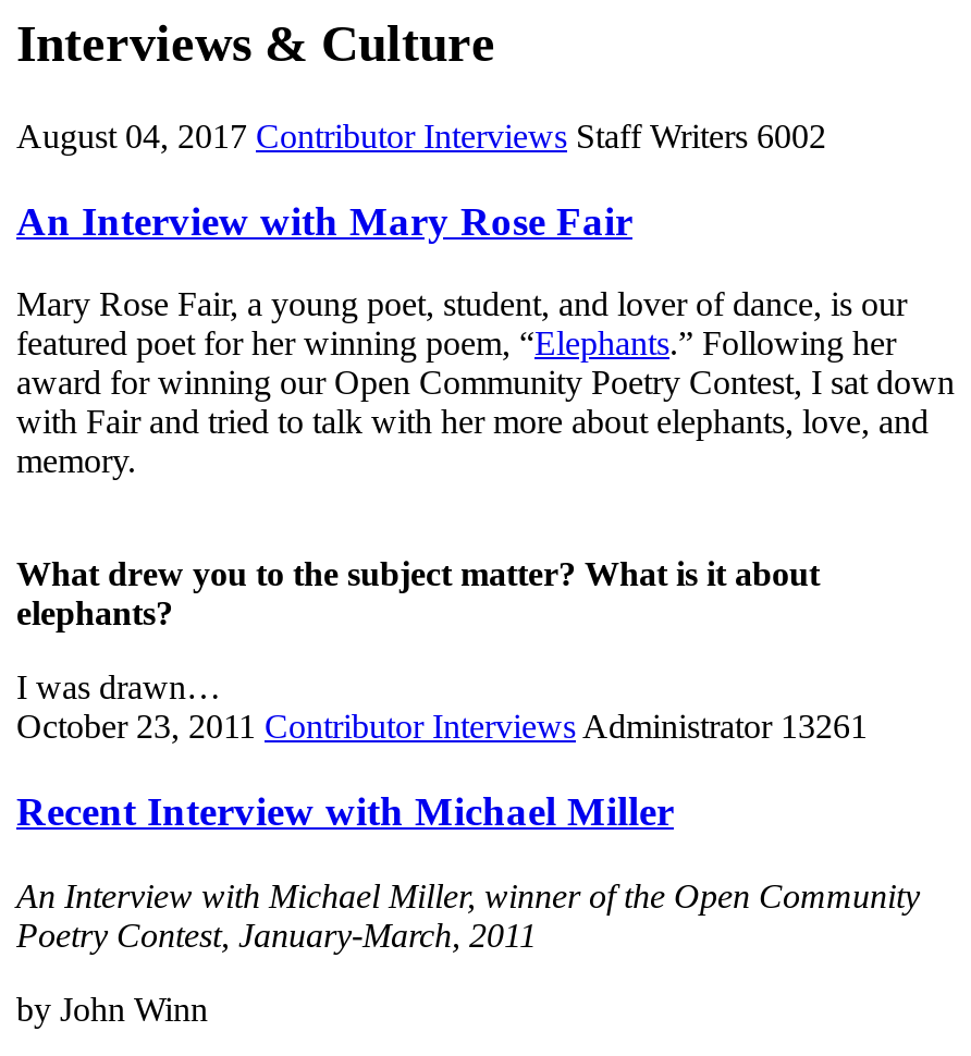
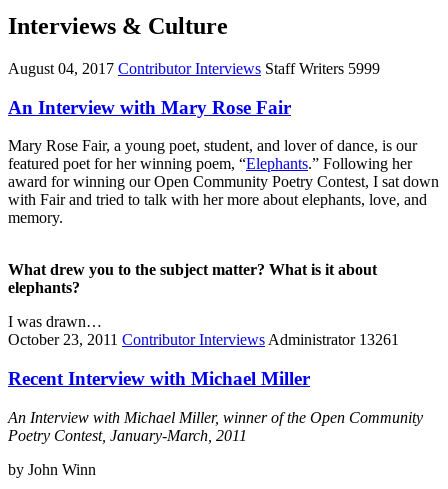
[16,117,826,154] August 04, 2017 Contributor Interviews Staff Writers 6002 -> [8,60,380,77] August 04, 2017 Contributor Interviews Staff Writers 5999

